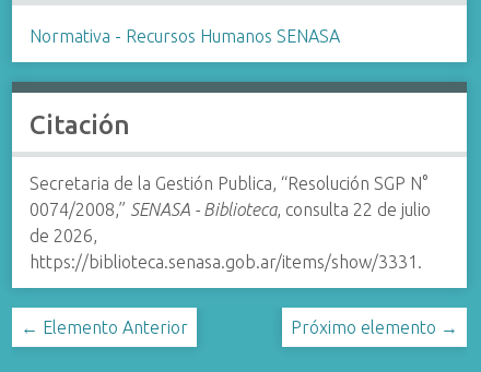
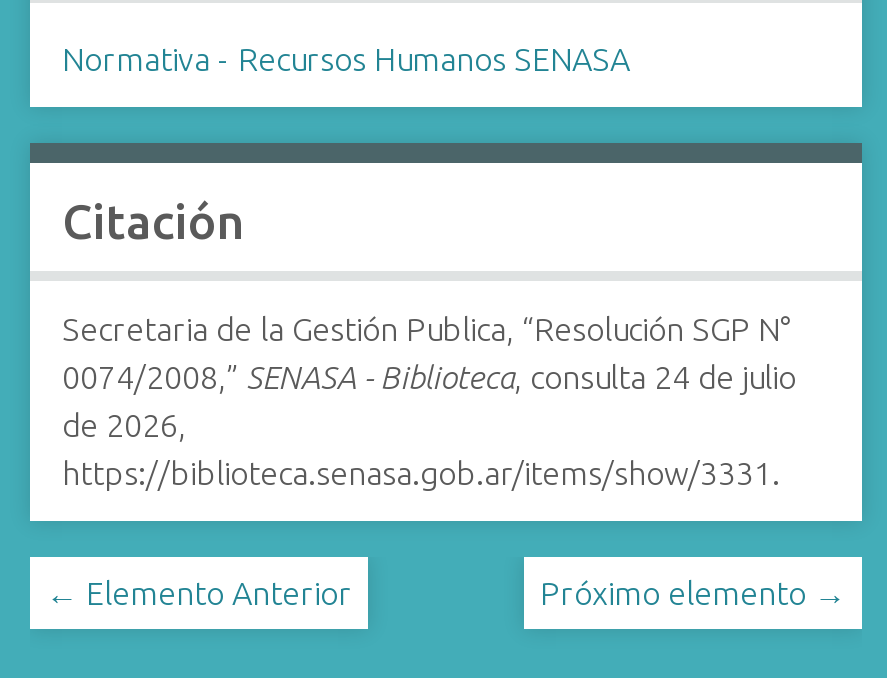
[30,200,431,219] 0074/2008,” SENASA - Biblioteca, consulta 22 de julio -> [62,359,796,395] 0074/2008,” SENASA - Biblioteca, consulta 24 de julio

